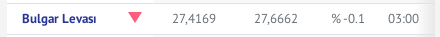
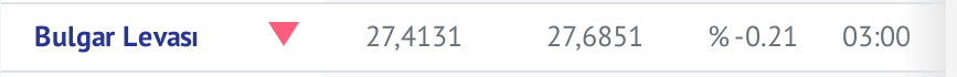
[172,10,216,27] 27,4169 -> [365,18,462,55] 27,4131
[254,10,298,27] 27,6662 -> [546,18,644,55] 27,6851
[330,10,364,27] % -0.1 -> [708,18,798,55] % -0.21

